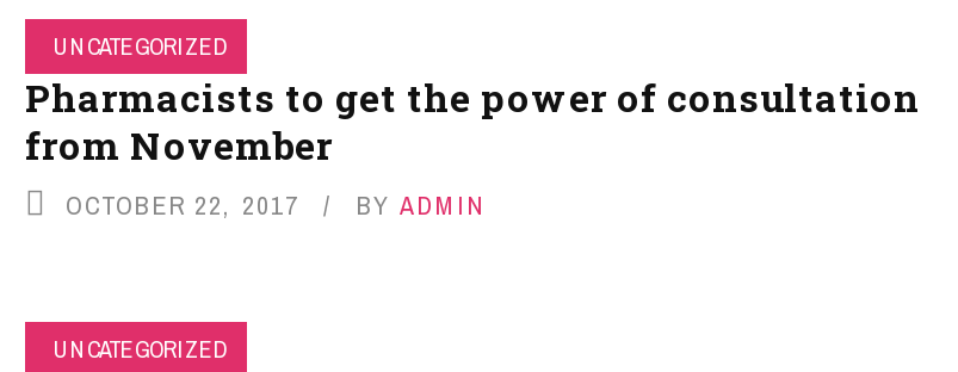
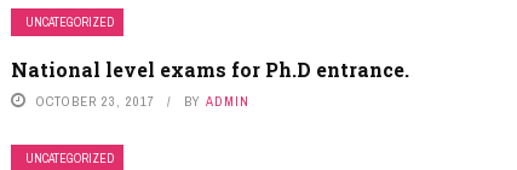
[25,72,920,222] Pharmacists to get the power of consultation | from November | OCTOBER 22, 2017 -> [11,57,409,110] National level exams for Ph.D entrance. | OCTOBER 23, 2017

